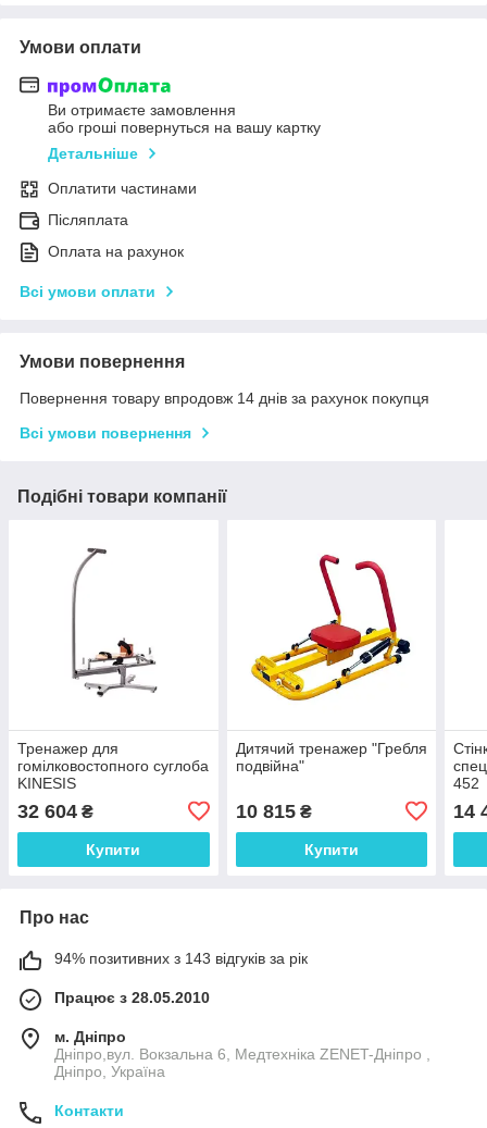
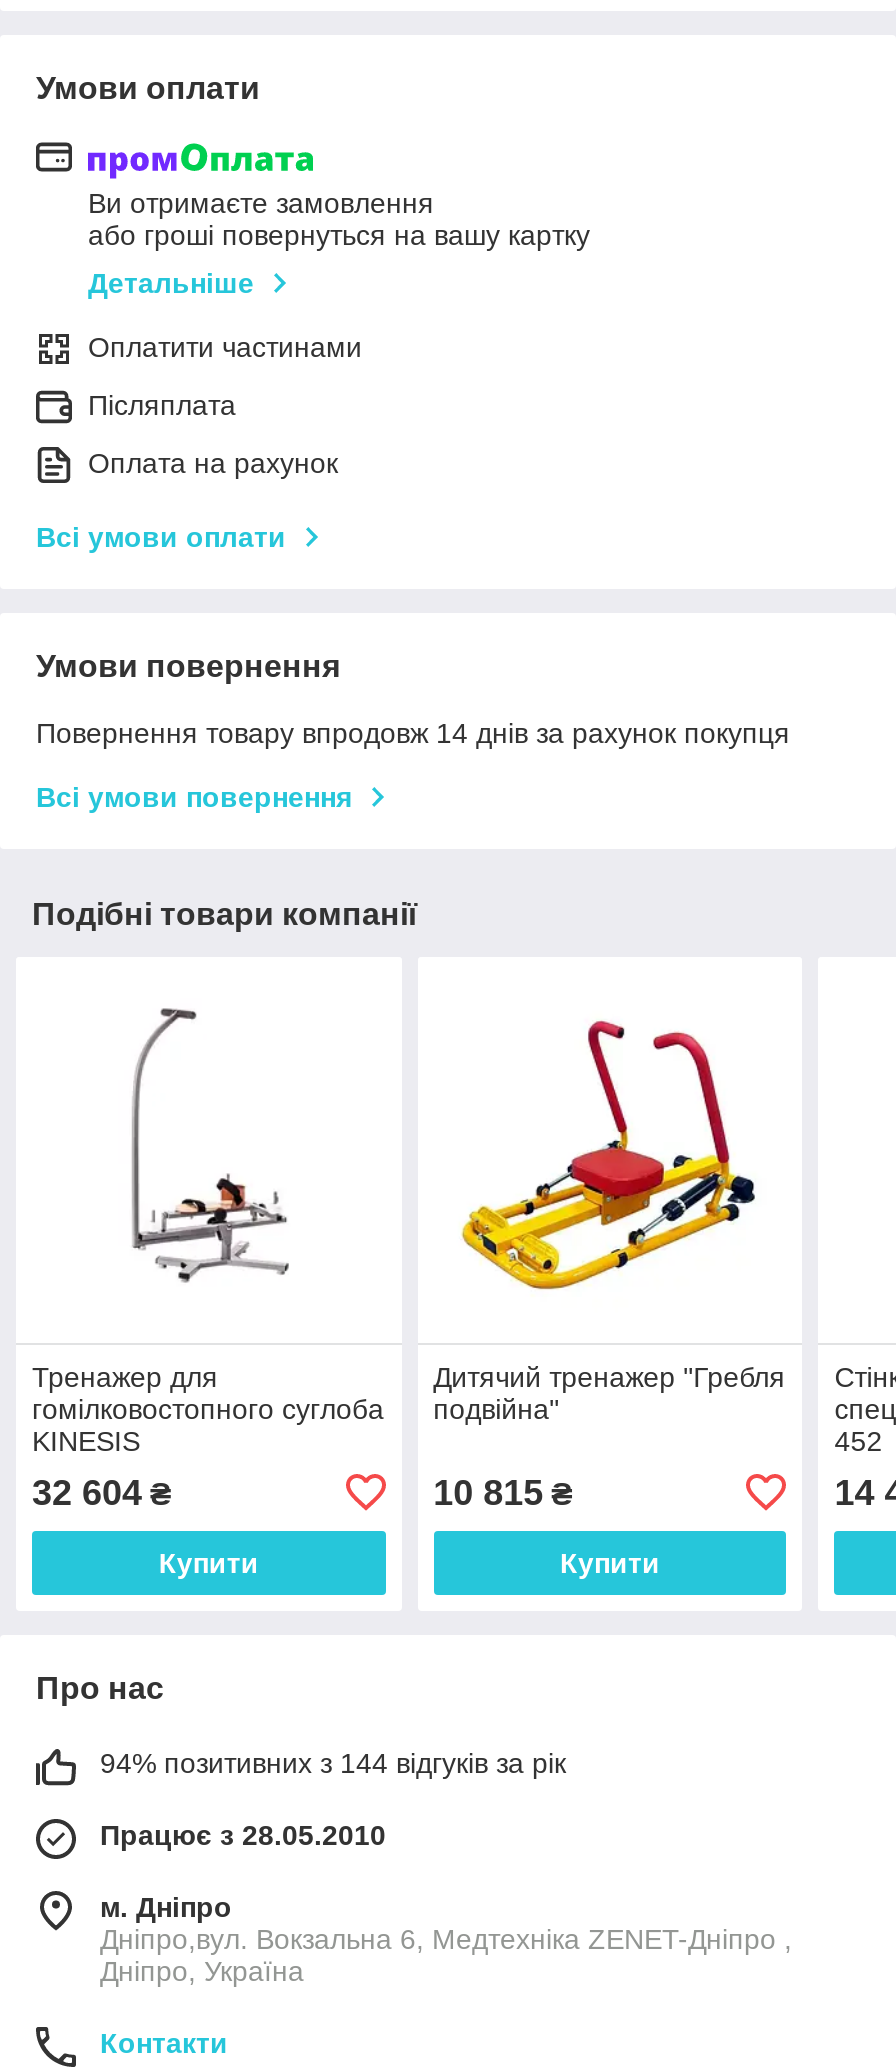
[54,949,308,967] 94% позитивних з 143 відгуків за рік -> [100,1747,566,1779] 94% позитивних з 144 відгуків за рік

